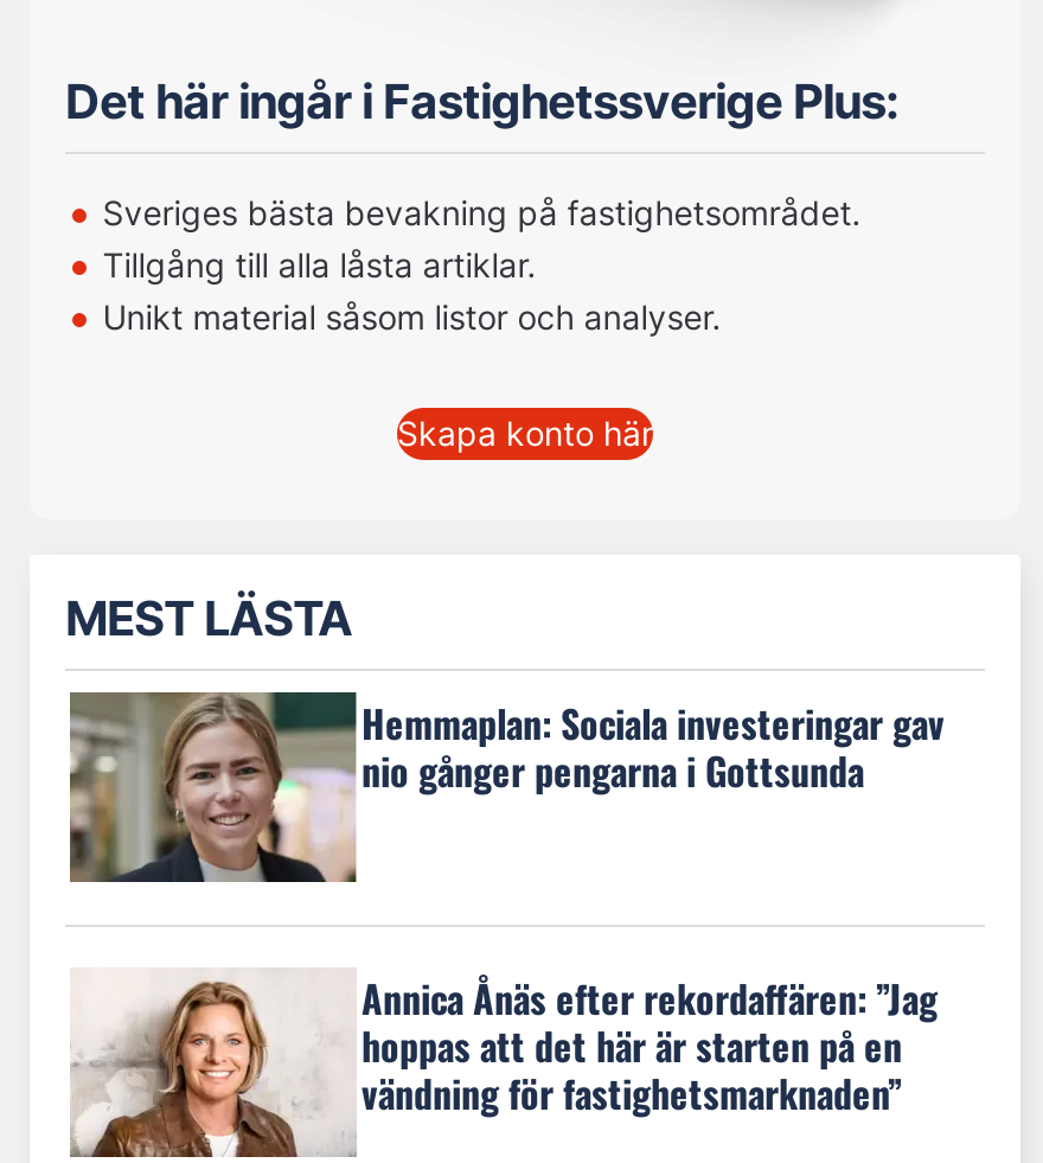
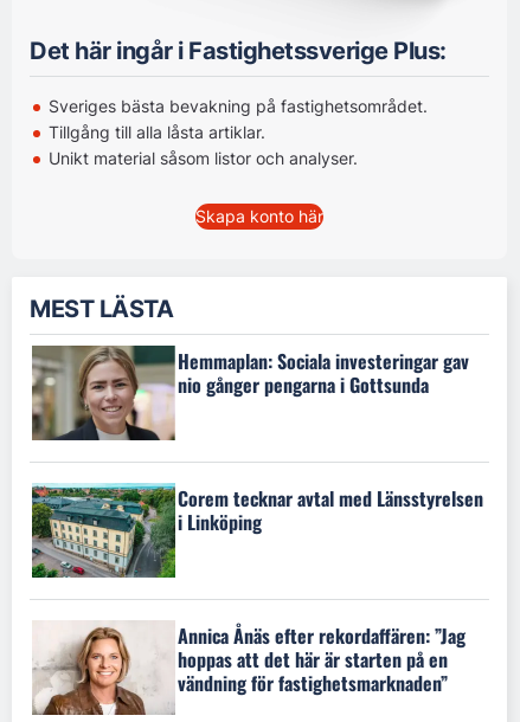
none -> [31,483,483,579] [image] | Corem tecknar avtal med Länsstyrelsen | i Linköping

